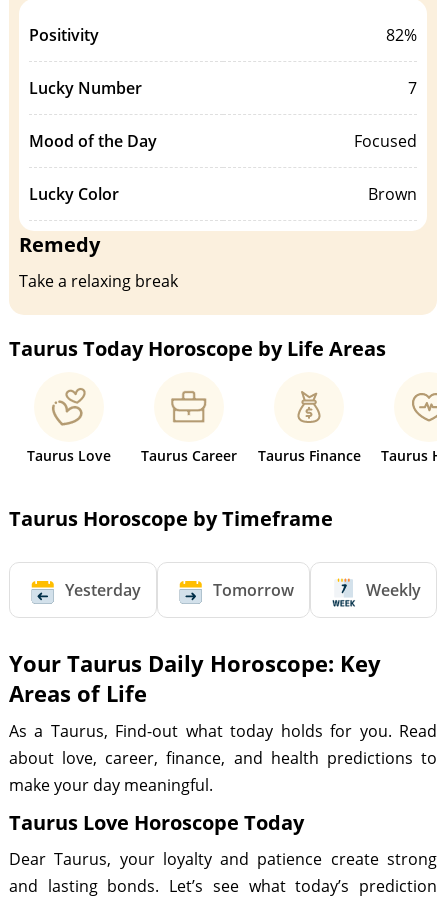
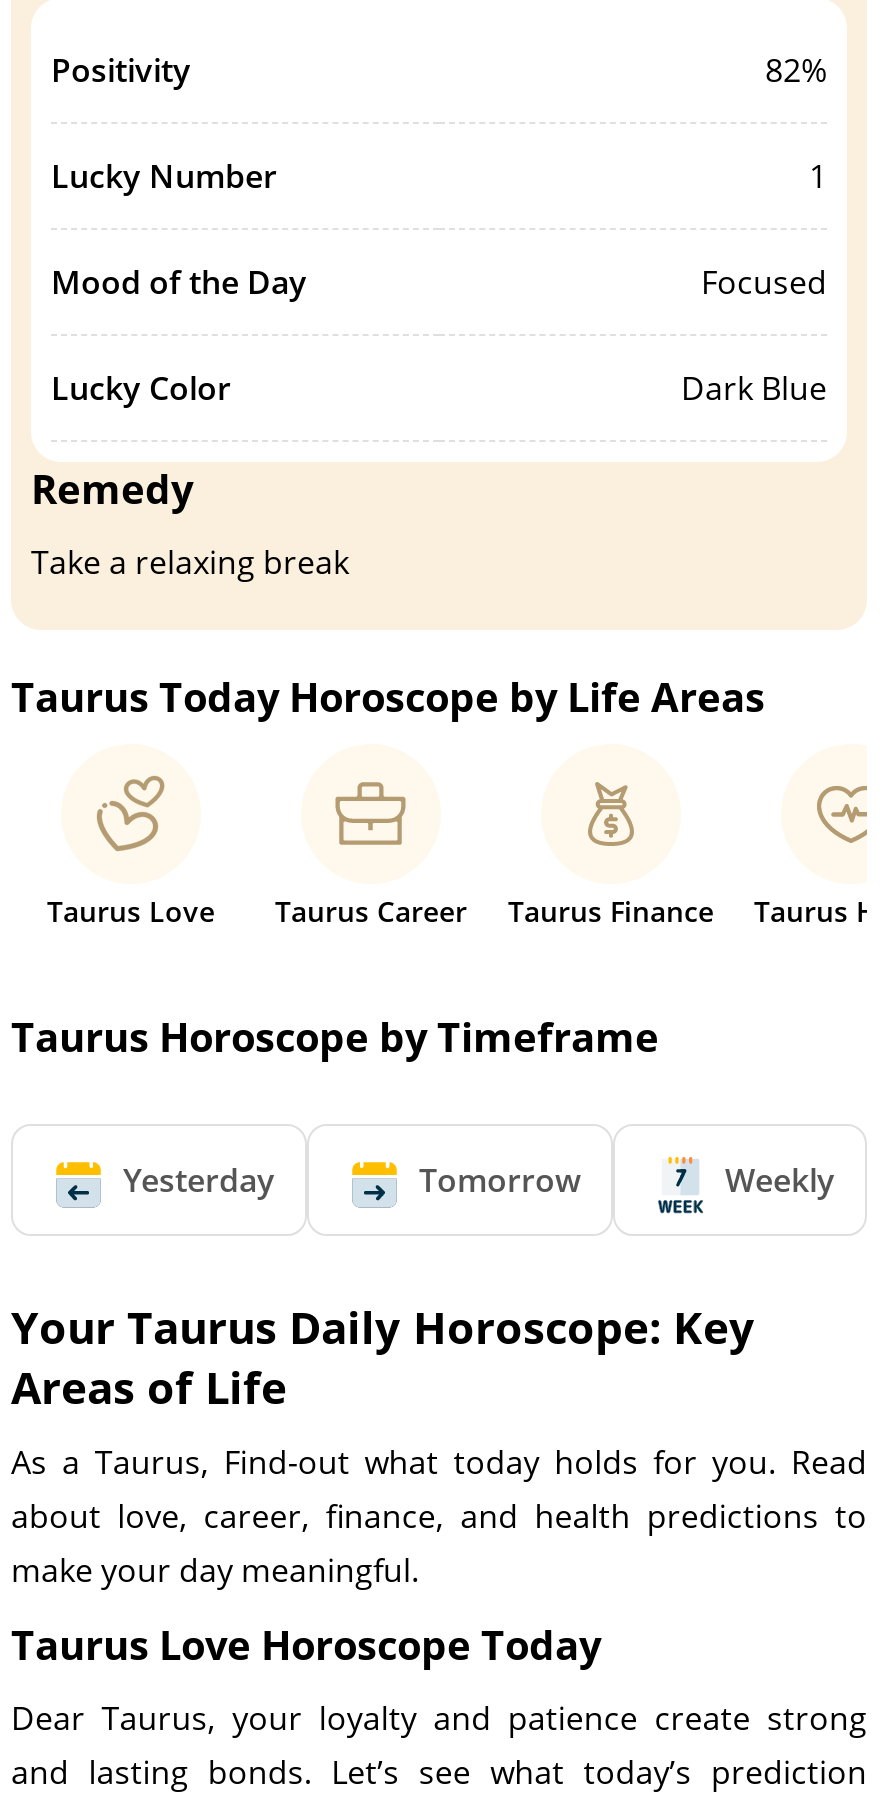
[408,77,417,99] 7 -> [809,155,827,199] 1
[368,183,417,205] Brown -> [681,367,827,411] Dark Blue

